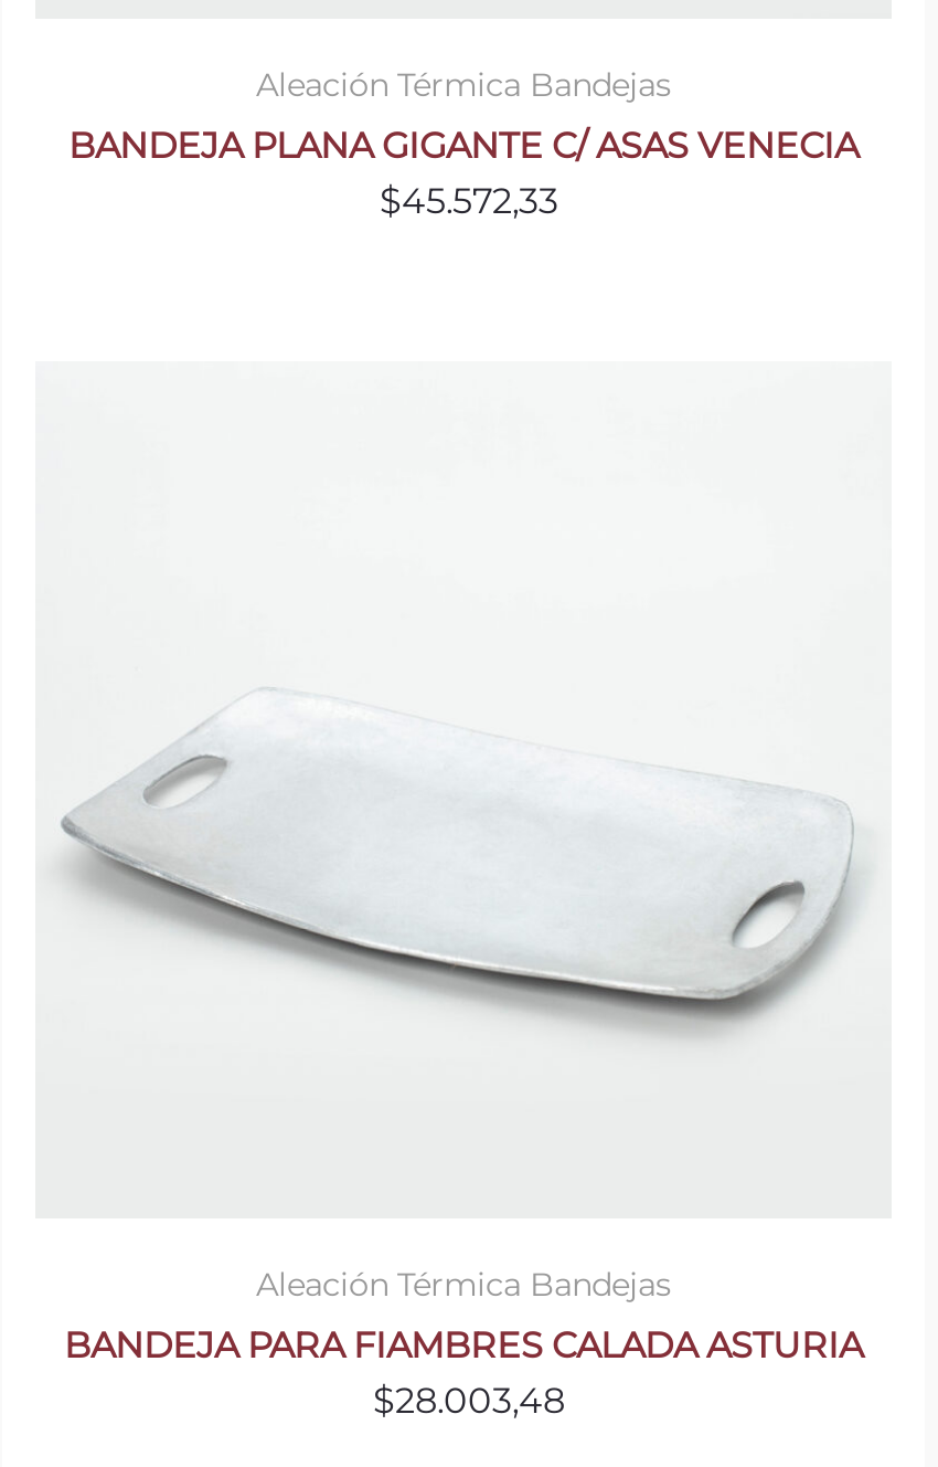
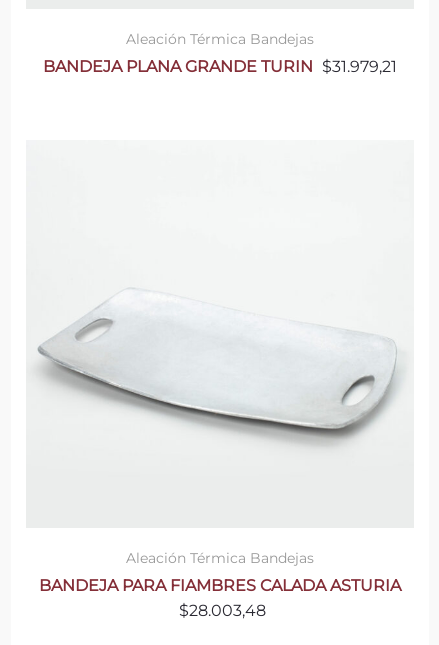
[68,125,859,222] BANDEJA PLANA GIGANTE C/ ASAS VENECIA | $45.572,33 -> [43,57,397,76] BANDEJA PLANA GRANDE TURIN $31.979,21

